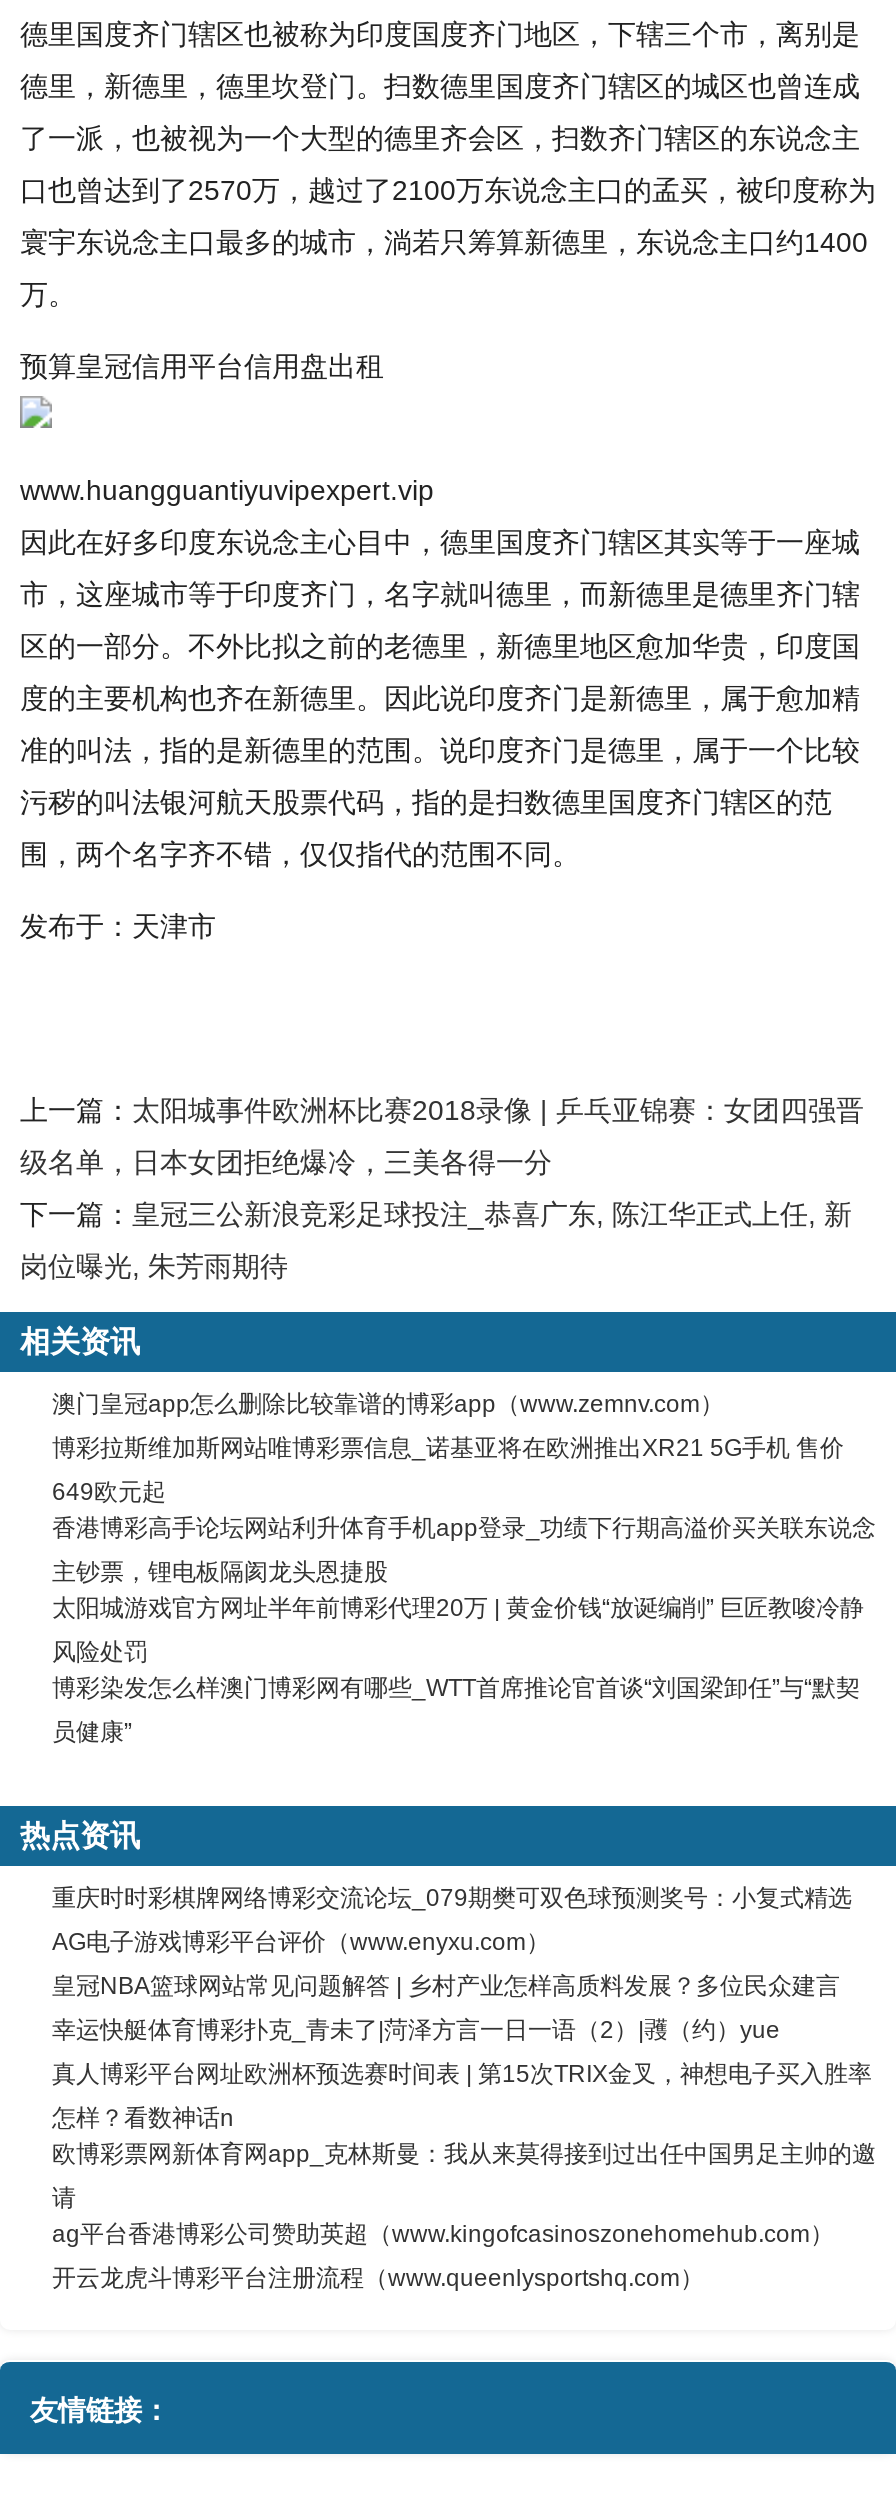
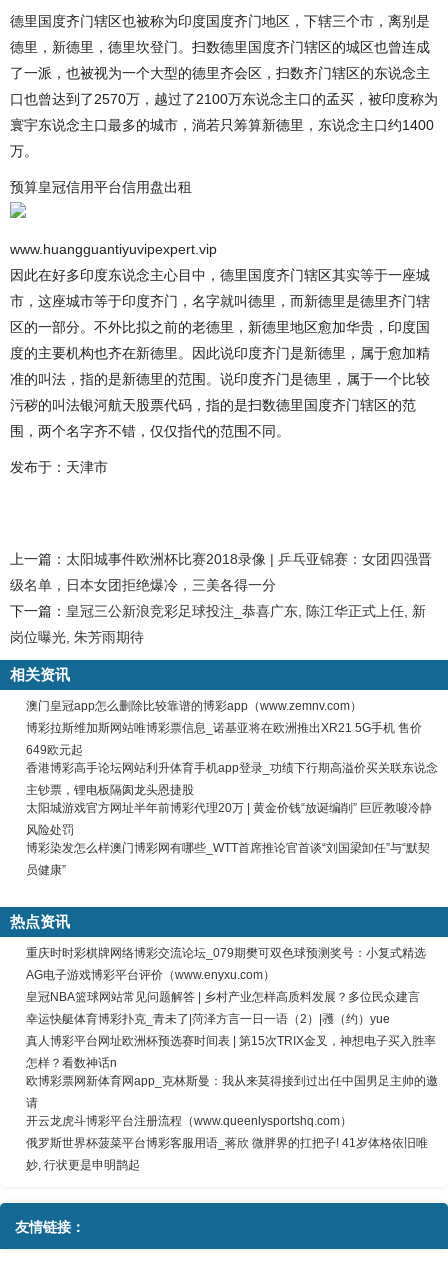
[52,2220,834,2248] ag平台香港博彩公司赞助英超（www.kingofcasinoszonehomehub.com） -> none
moved [52,2264,704,2292] -> [26,1114,352,1128]: 开云龙虎斗博彩平台注册流程（www.queenlysportshq.com）
none -> [26,1136,428,1172] 俄罗斯世界杯菠菜平台博彩客服用语_蒋欣 微胖界的扛把子! 41岁体格依旧唯 | 妙, 行状更是申明鹊起

